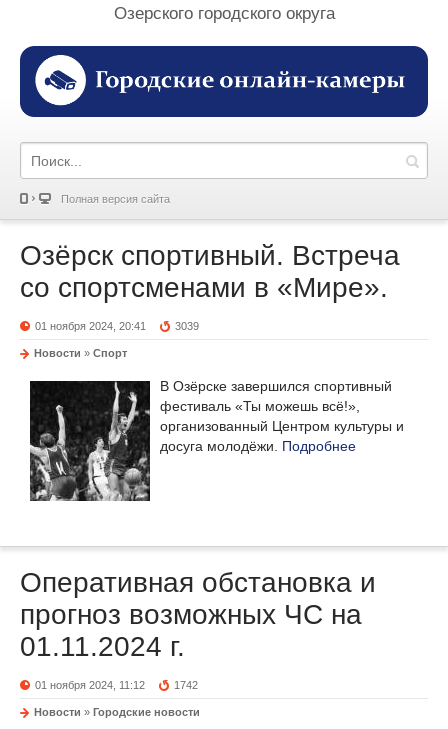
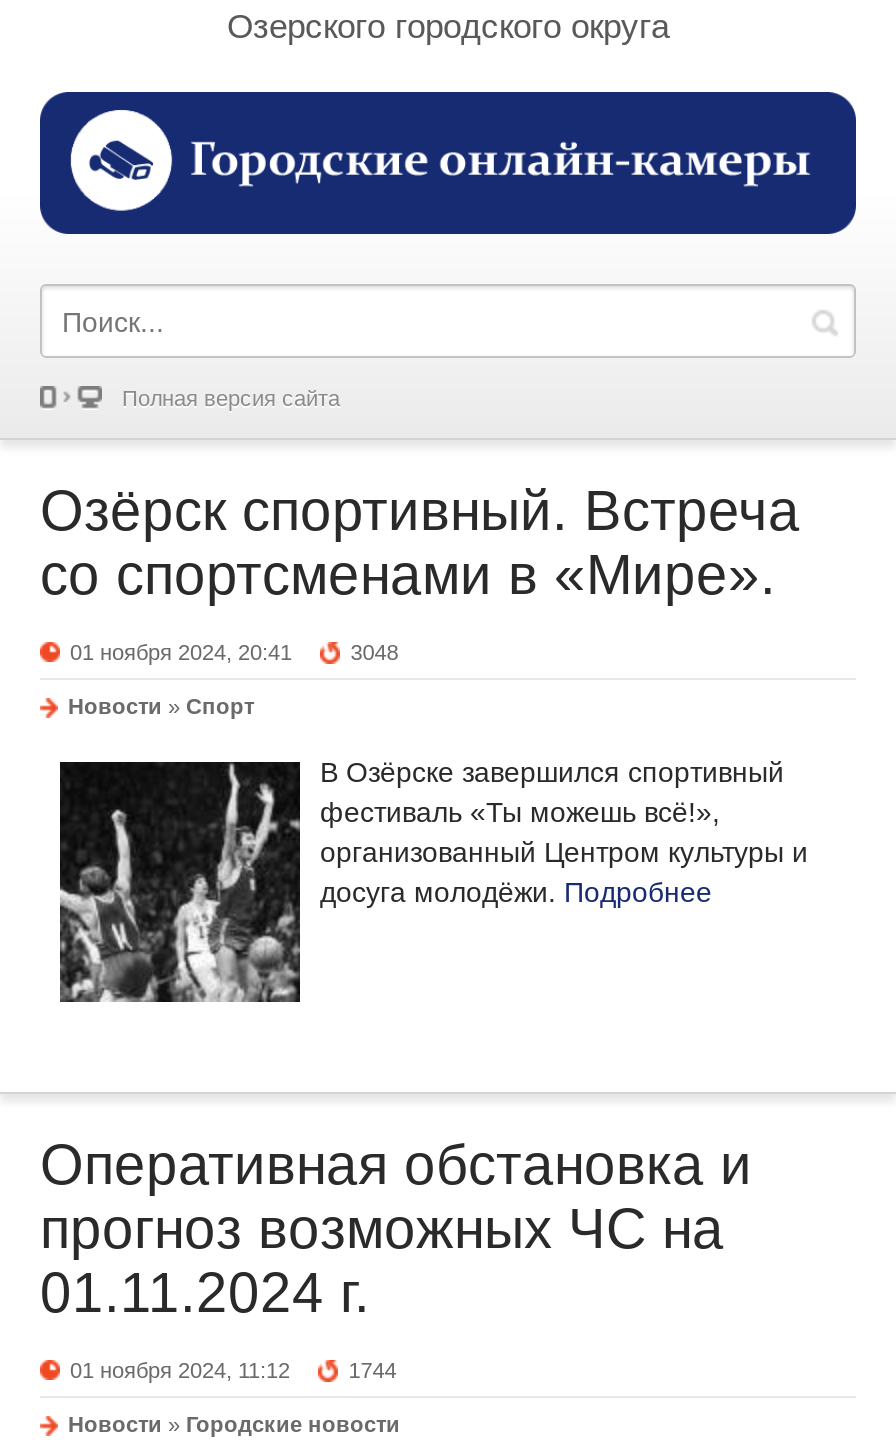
[175,320,199,332] 3039 -> [350,641,398,665] 3048
[174,679,198,691] 1742 -> [348,1359,396,1383] 1744

